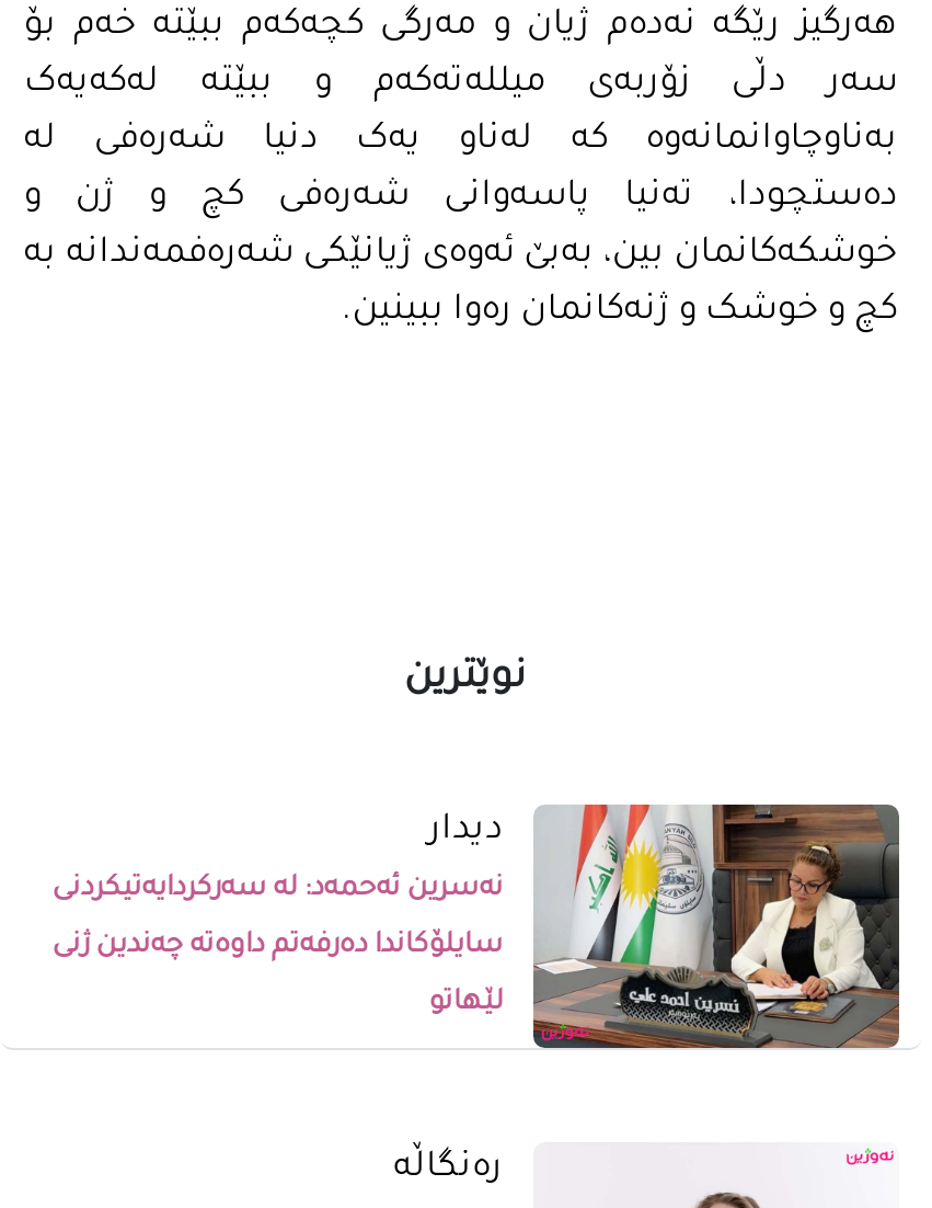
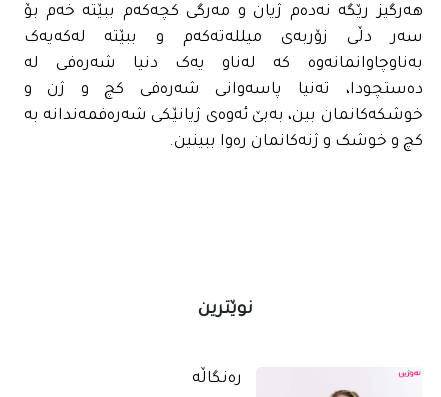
[52,802,901,1050] [image] | دیدار | نەسرین ئەحمەد: لە سەرکردایەتیکردنی | سایلۆکاندا دەرفەتم داوەتە چەندین ژنی | لێهاتو -> none

